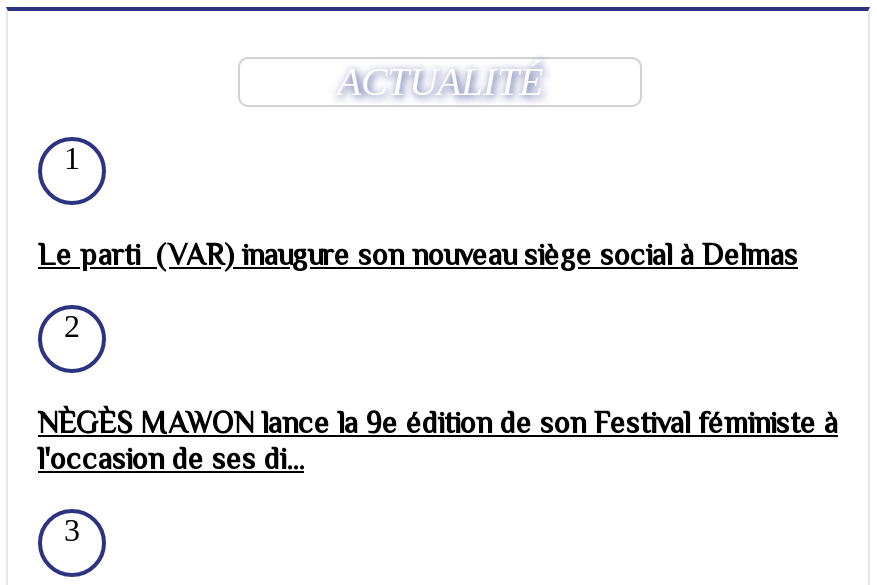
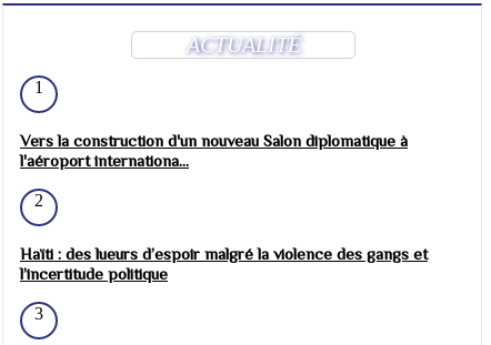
[38,237,798,271] Le parti (VAR) inaugure son nouveau siège social à Delmas -> [20,131,408,170] Vers la construction d'un nouveau Salon diplomatique à | l'aéroport internationa...
[38,405,838,475] NÈGÈS MAWON lance la 9e édition de son Festival féministe à | l'occasion de ses di... -> [20,244,428,283] Haïti : des lueurs d’espoir malgré la violence des gangs et | l’incertitude politique

